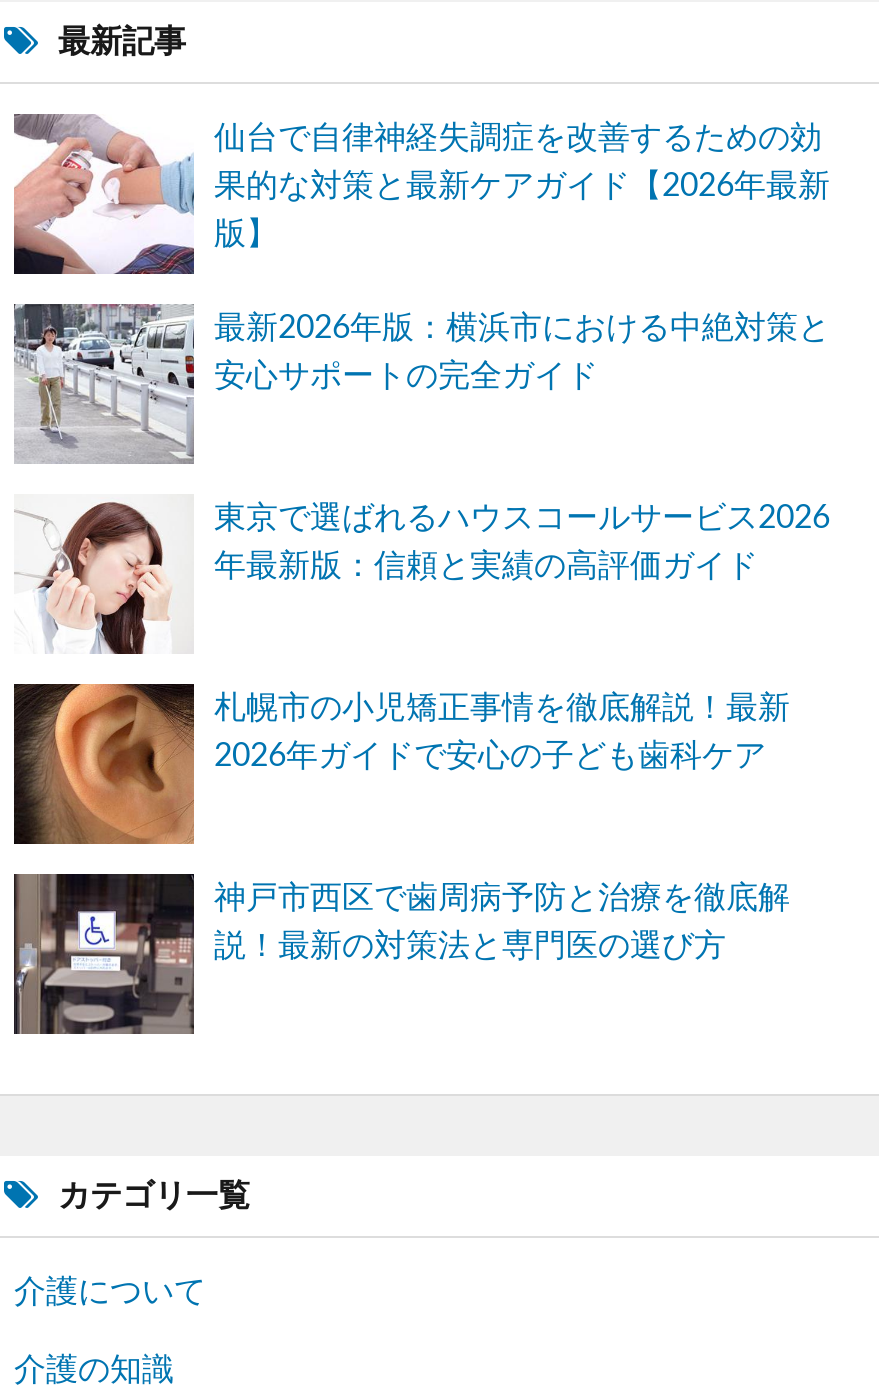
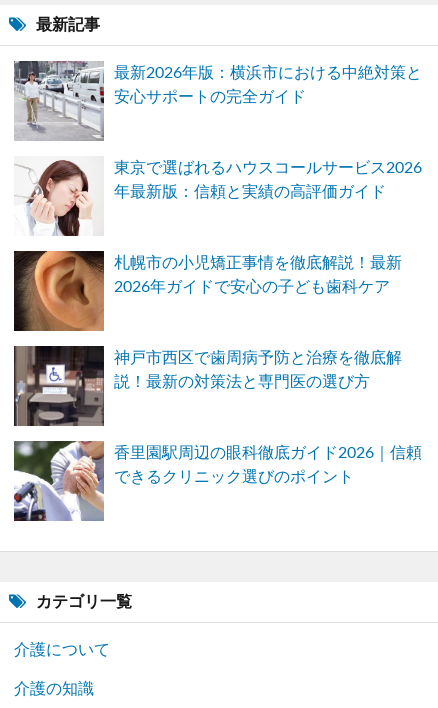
[12,114,830,276] [image] | 仙台で自律神経失調症を改善するための効 | 果的な対策と最新ケアガイド【2026年最新 | 版】 -> none
moved [10,300,830,962] -> [12,59,422,390]: [image] | 最新2026年版：横浜市における中絶対策と | 安心サポートの完全ガイド | ... | 神戸市西区で歯周病予防と治療を徹底解 | 説！最新の対策法と専門医の選び方
none -> [14,440,422,522] [image] | 香里園駅周辺の眼科徹底ガイド2026｜信頼 | できるクリニック選びのポイント

